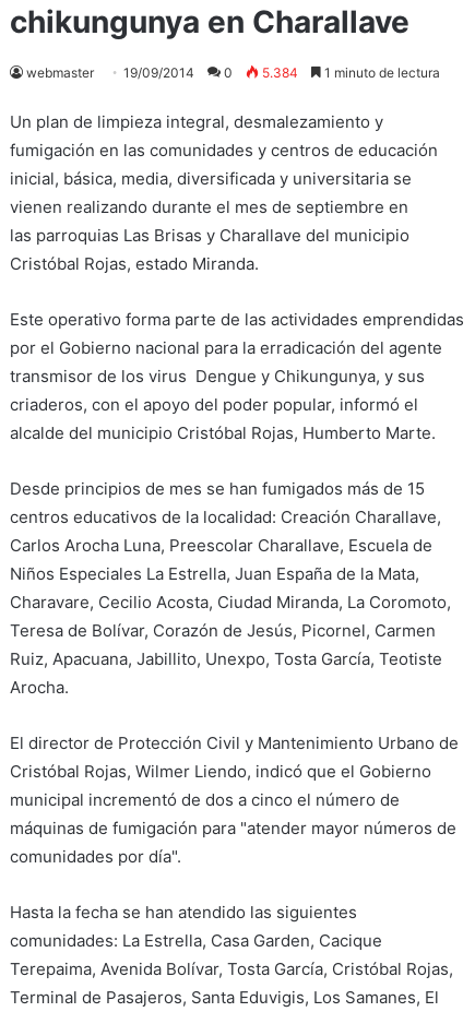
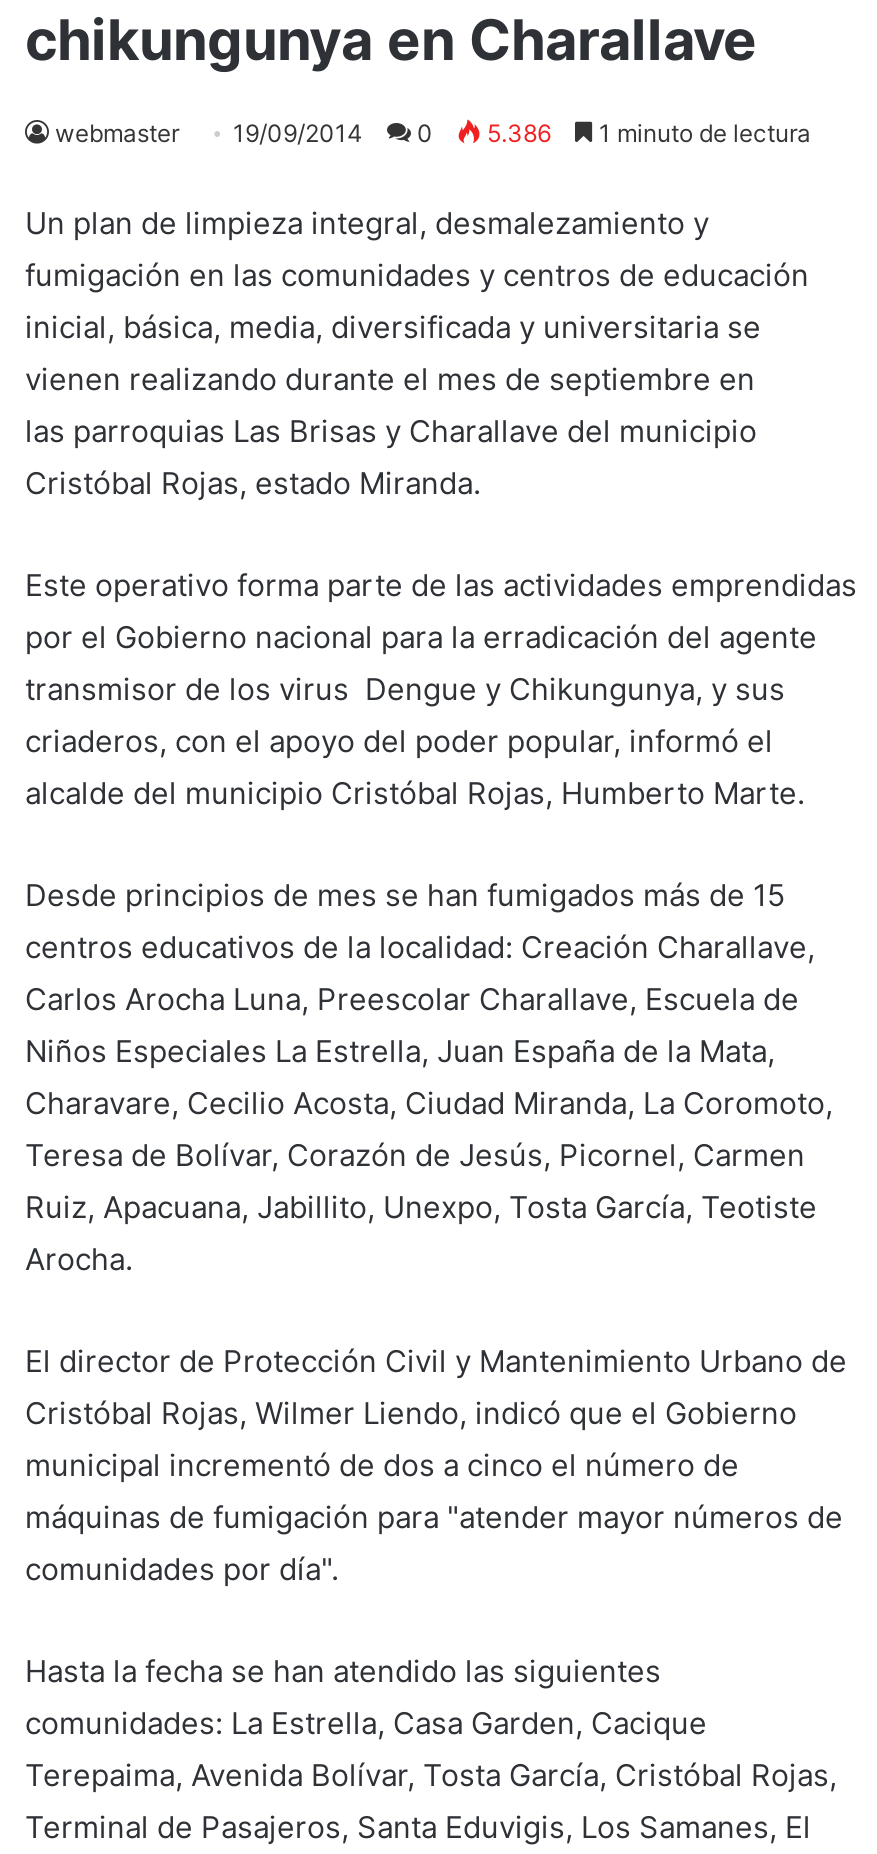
[26,64,440,80] webmaster 19/09/2014 0 5.384 1 minuto de lectura -> [55,117,811,147] webmaster 19/09/2014 0 5.386 1 minuto de lectura

